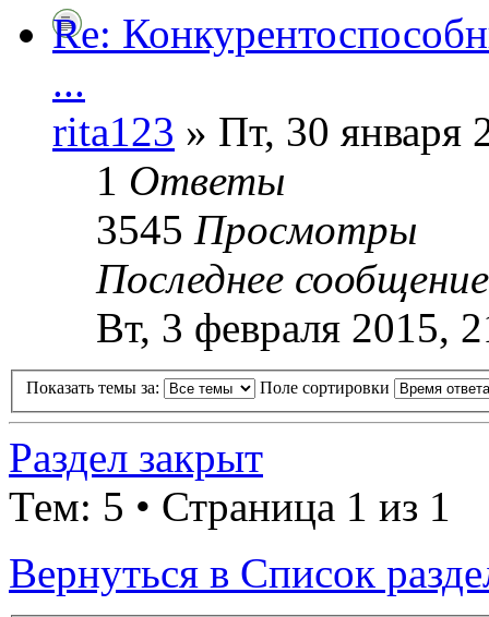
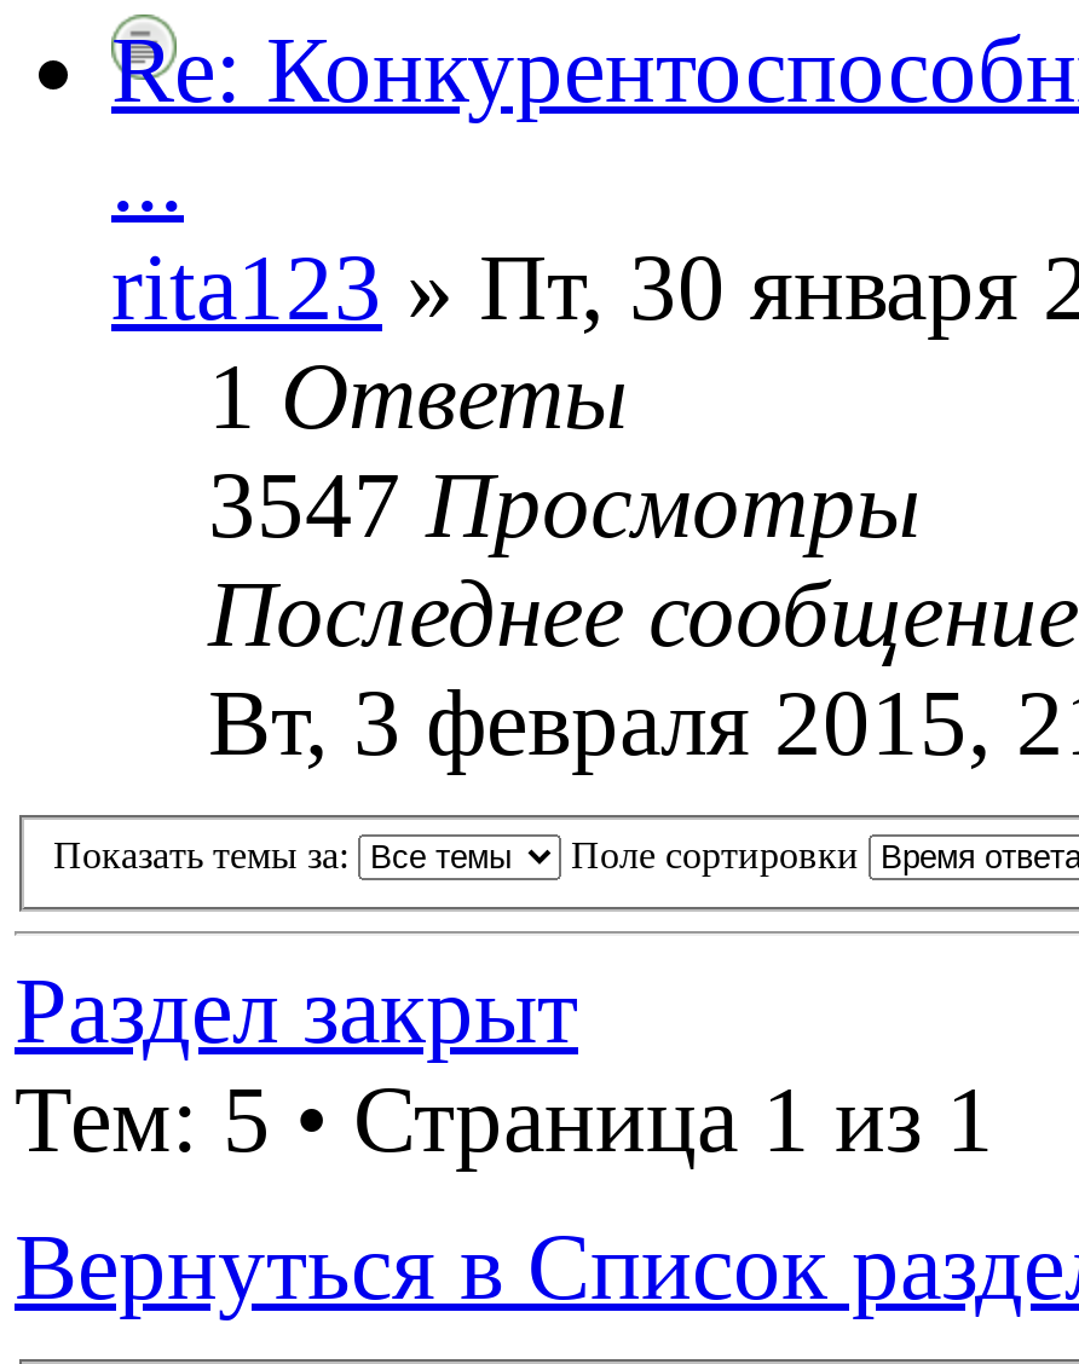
[96,206,417,253] 3545 Просмотры -> [208,452,919,556] 3547 Просмотры

